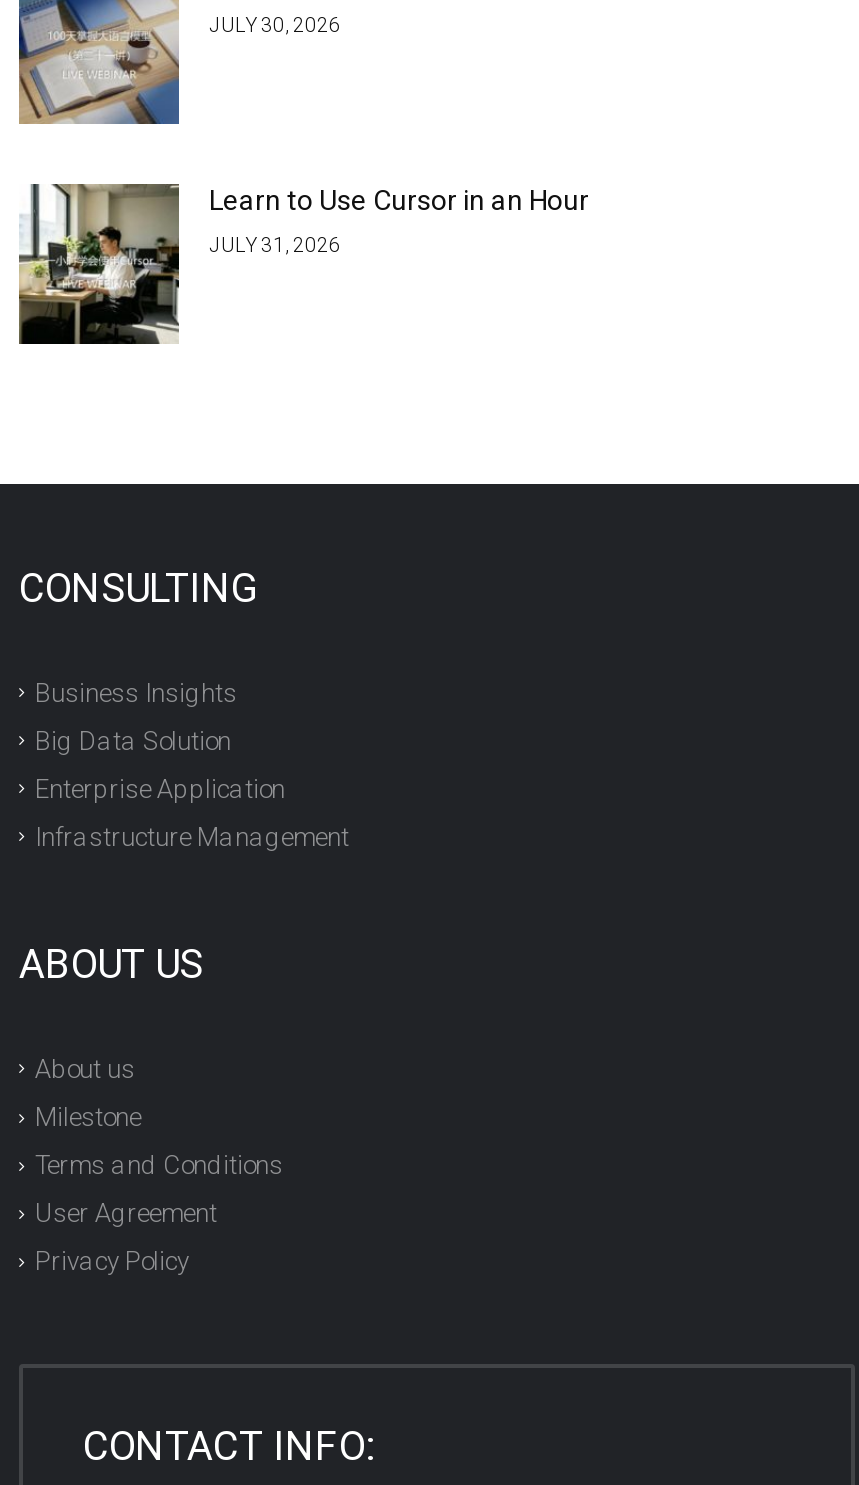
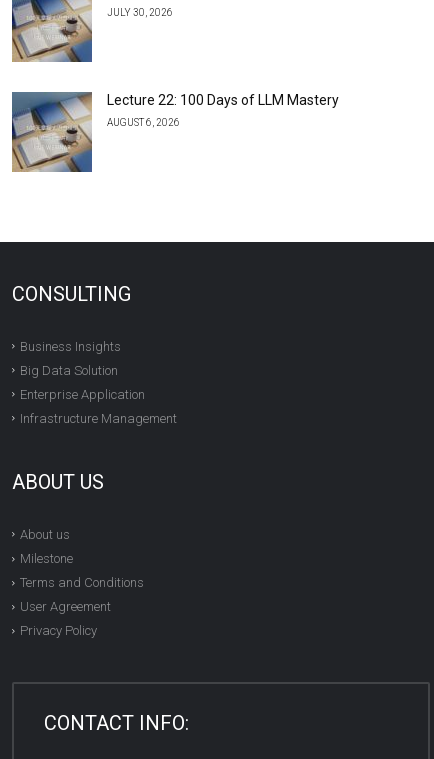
[17,183,589,346] [image] | Learn to Use Cursor in an Hour -> [11,91,339,173] [image] | Lecture 22: 100 Days of LLM Mastery
[209,233,341,255] JULY 31, 2026 -> [107,117,180,128] AUGUST 6, 2026

